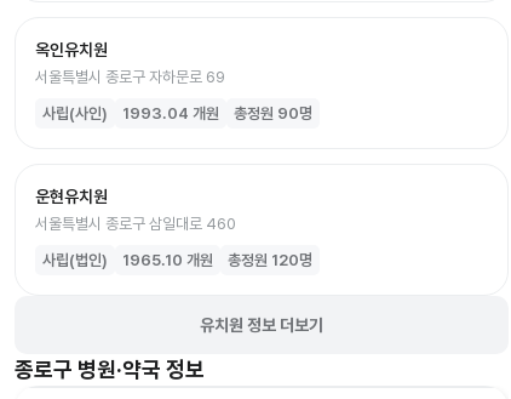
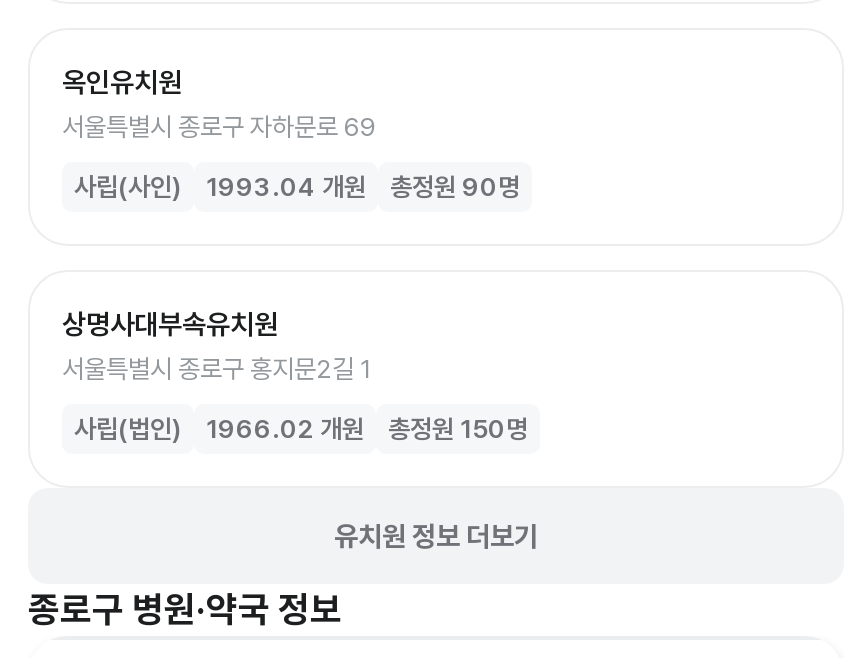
[35,187,236,233] 운현유치원 | 서울특별시 종로구 삼일대로 460 -> [62,308,372,384] 상명사대부속유치원 | 서울특별시 종로구 홍지문2길 1
[122,251,213,269] 1965.10 개원 -> [206,414,364,444] 1966.02 개원
[228,251,312,269] 총정원 120명 -> [388,414,528,444] 총정원 150명

